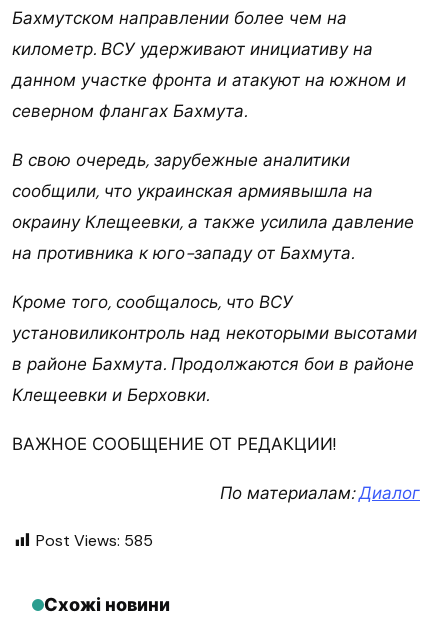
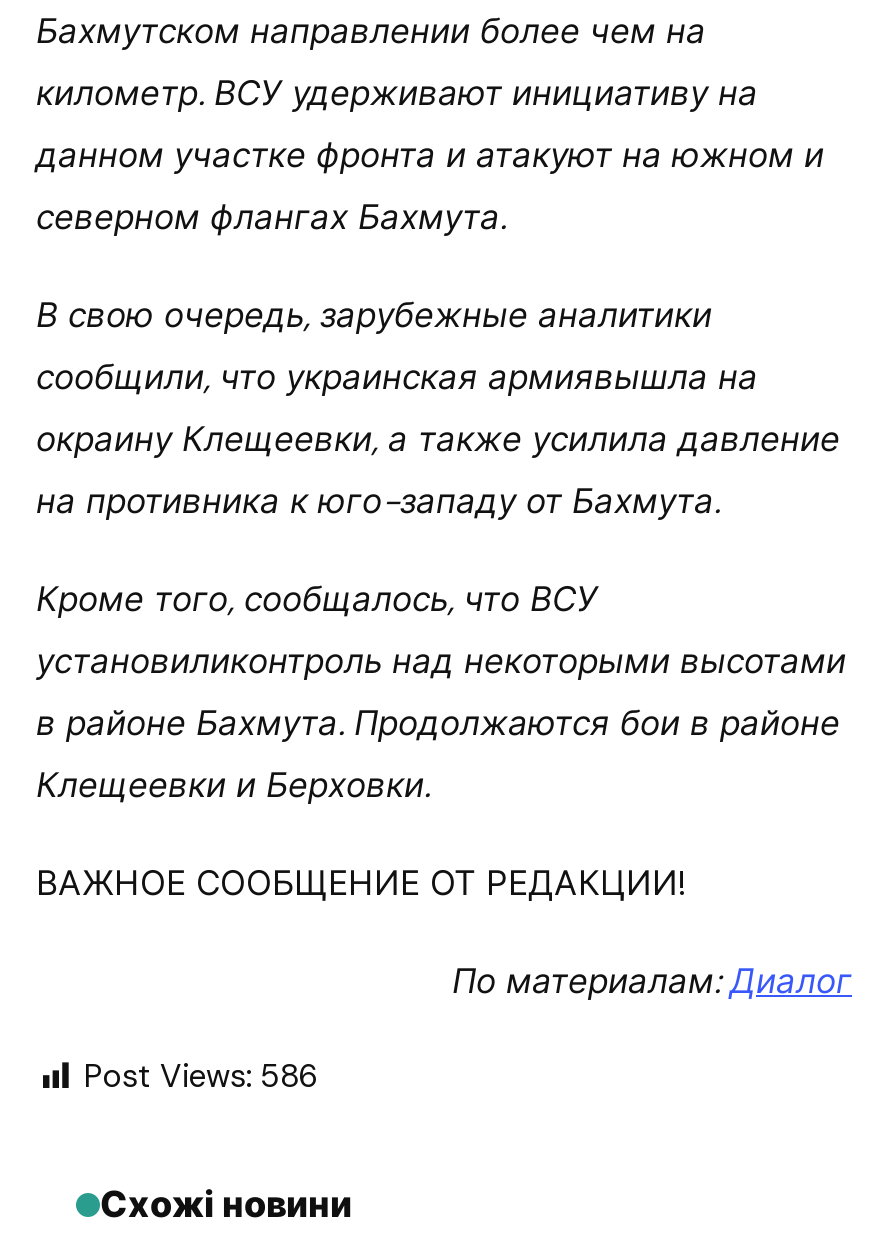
[36,530,153,551] Post Views: 585 -> [84,1055,318,1097] Post Views: 586

